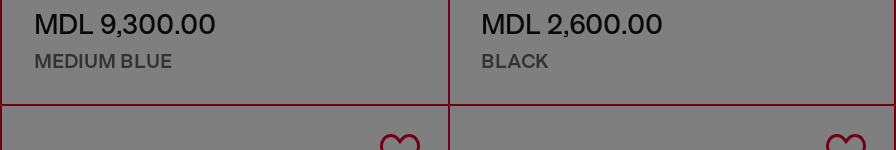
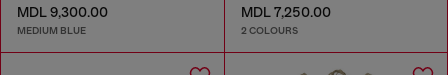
[481,8,663,73] MDL 2,600.00 | BLACK -> [240,4,330,37] MDL 7,250.00 | 2 COLOURS

